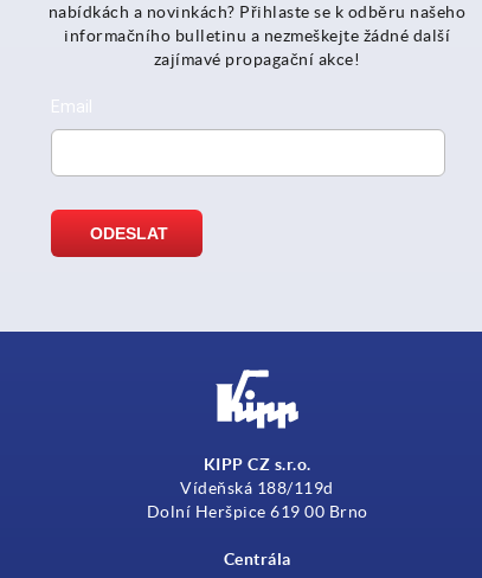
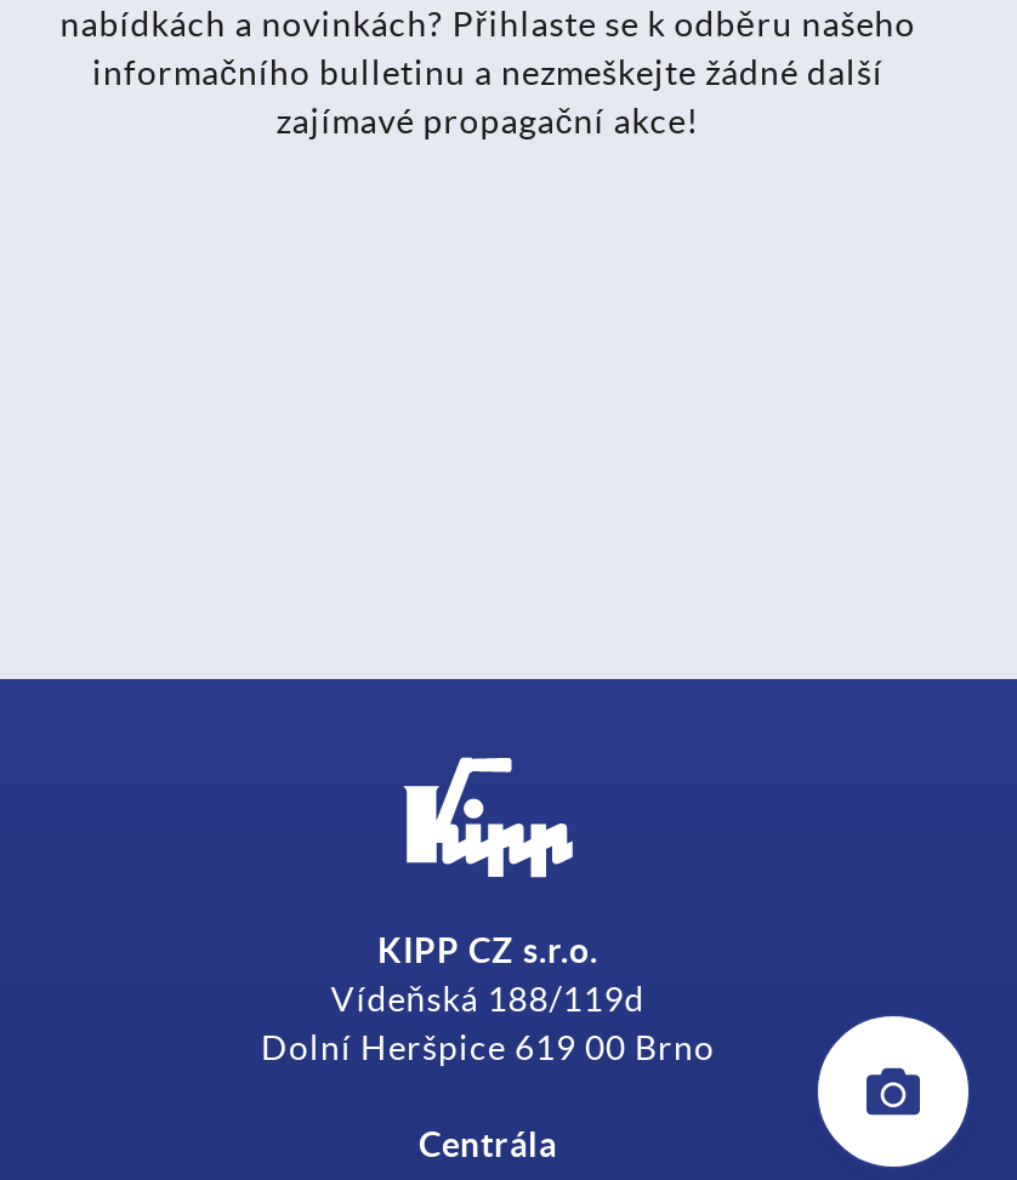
[50,208,204,258] [image] -> none
none -> [816,1014,971,1169] [image]

